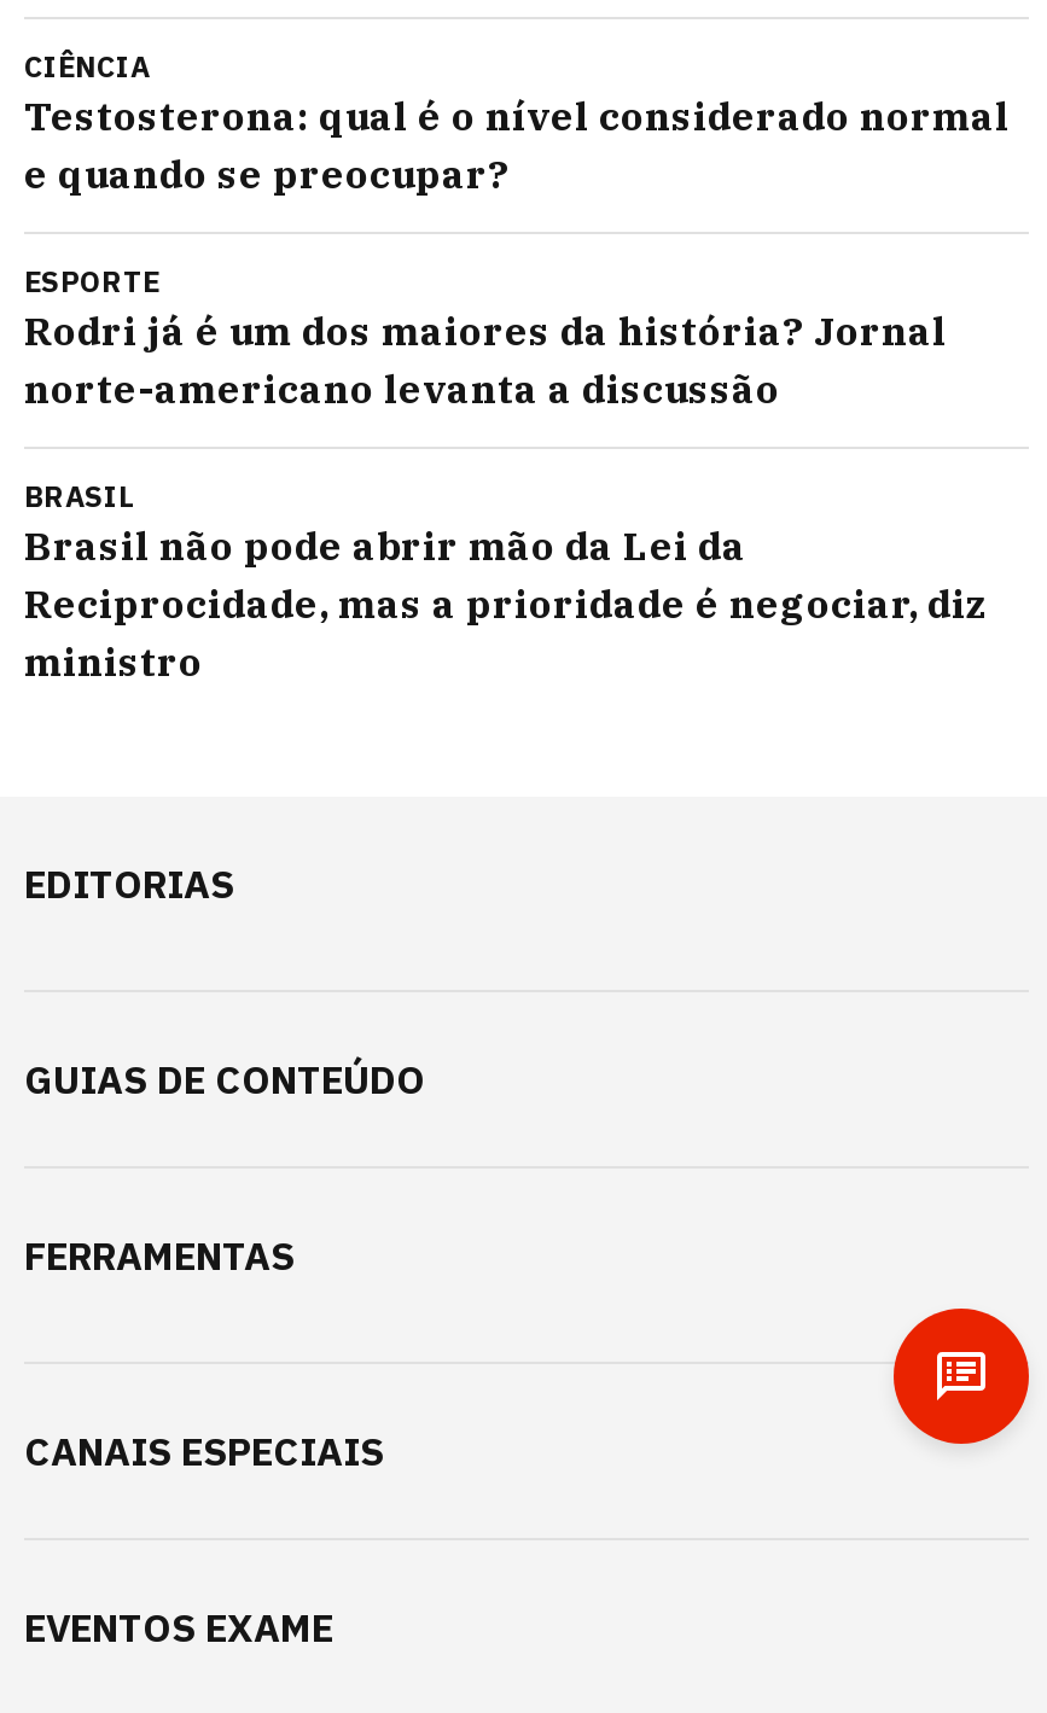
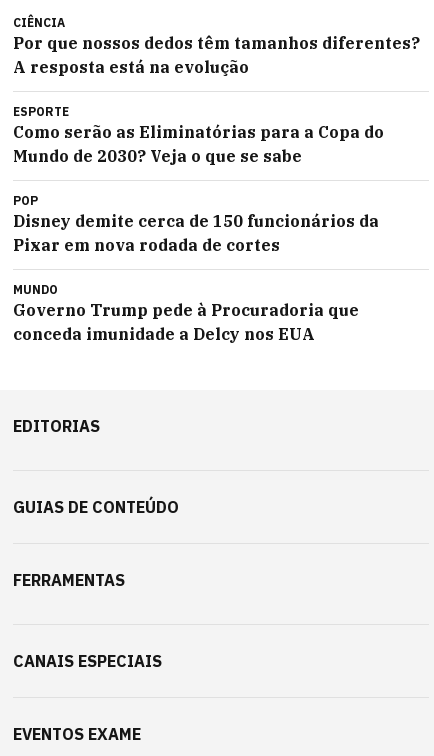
[24,92,1010,198] Testosterona: qual é o nível considerado normal | e quando se preocupar? -> [13,33,420,77] Por que nossos dedos têm tamanhos diferentes? | A resposta está na evolução
[24,306,988,685] Rodri já é um dos maiores da história? Jornal | norte-americano levanta a discussão | BRASIL | Brasil não pode abrir mão da Lei da | Reciprocidade, mas a prioridade é negociar, diz | ministro -> [13,122,384,344] Como serão as Eliminatórias para a Copa do | Mundo de 2030? Veja o que se sabe | POP | Disney demite cerca de 150 funcionários da | Pixar em nova rodada de cortes | MUNDO | Governo Trump pede à Procuradoria que | conceda imunidade a Delcy nos EUA
[891,1306,1031,1449] [image] -> none

